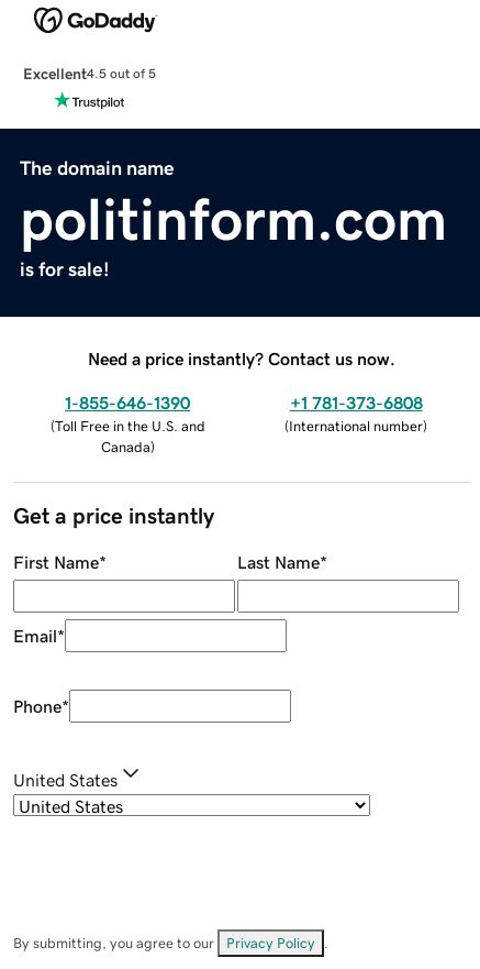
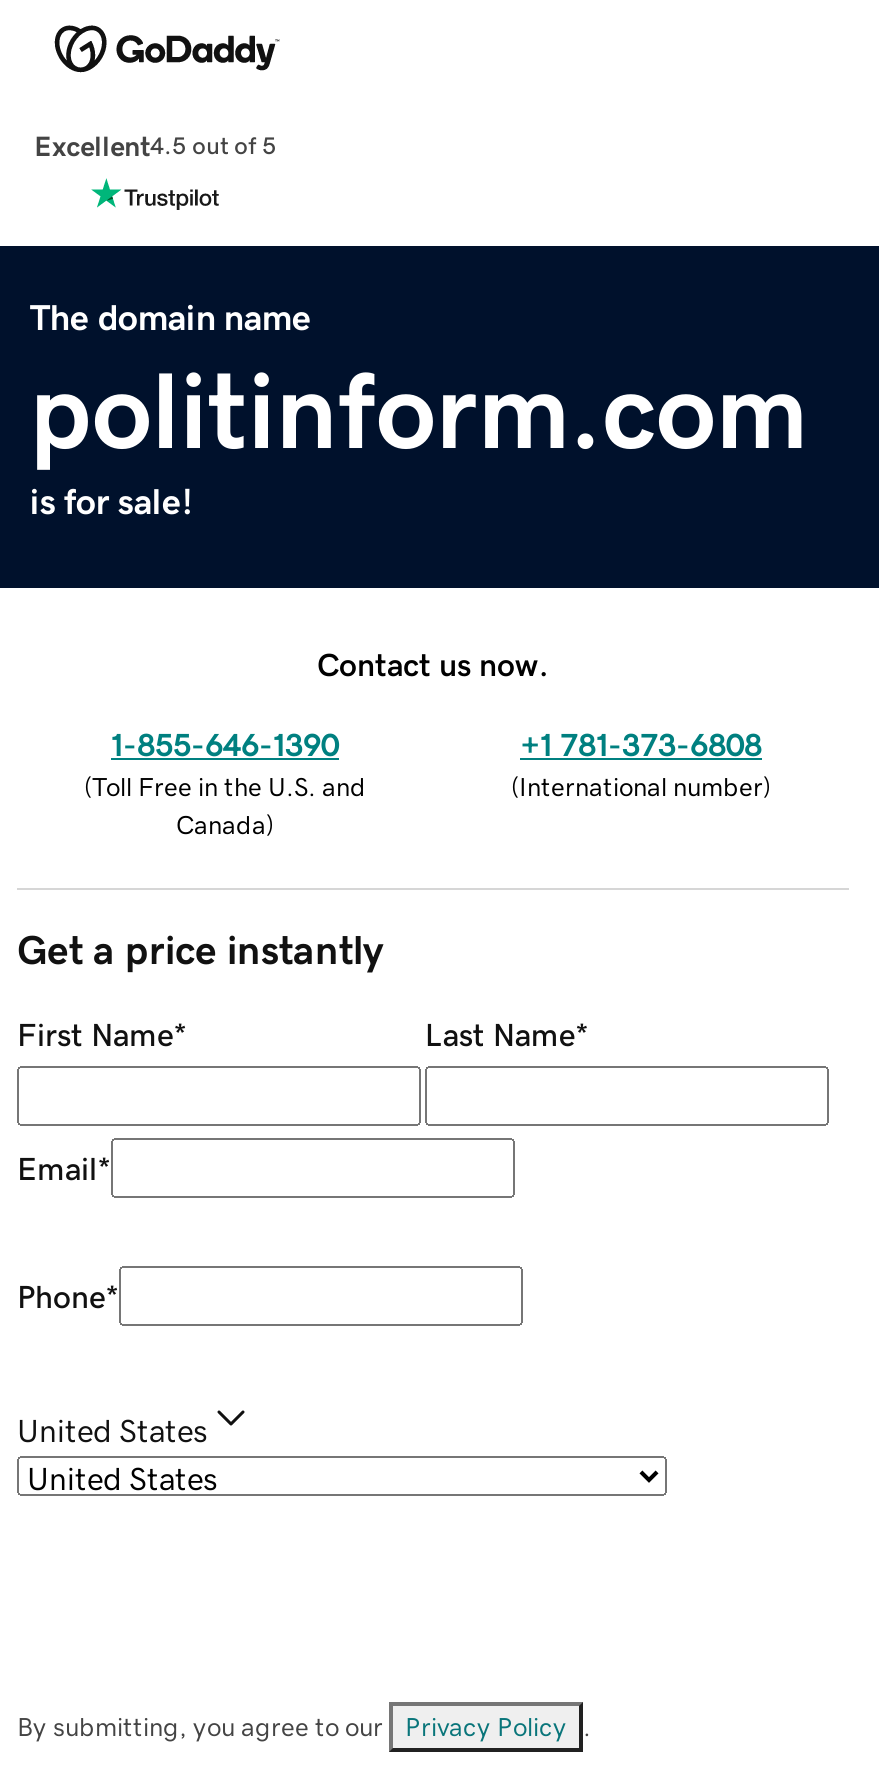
[88,349,395,367] Need a price instantly? Contact us now. -> [317,647,549,679] Contact us now.

